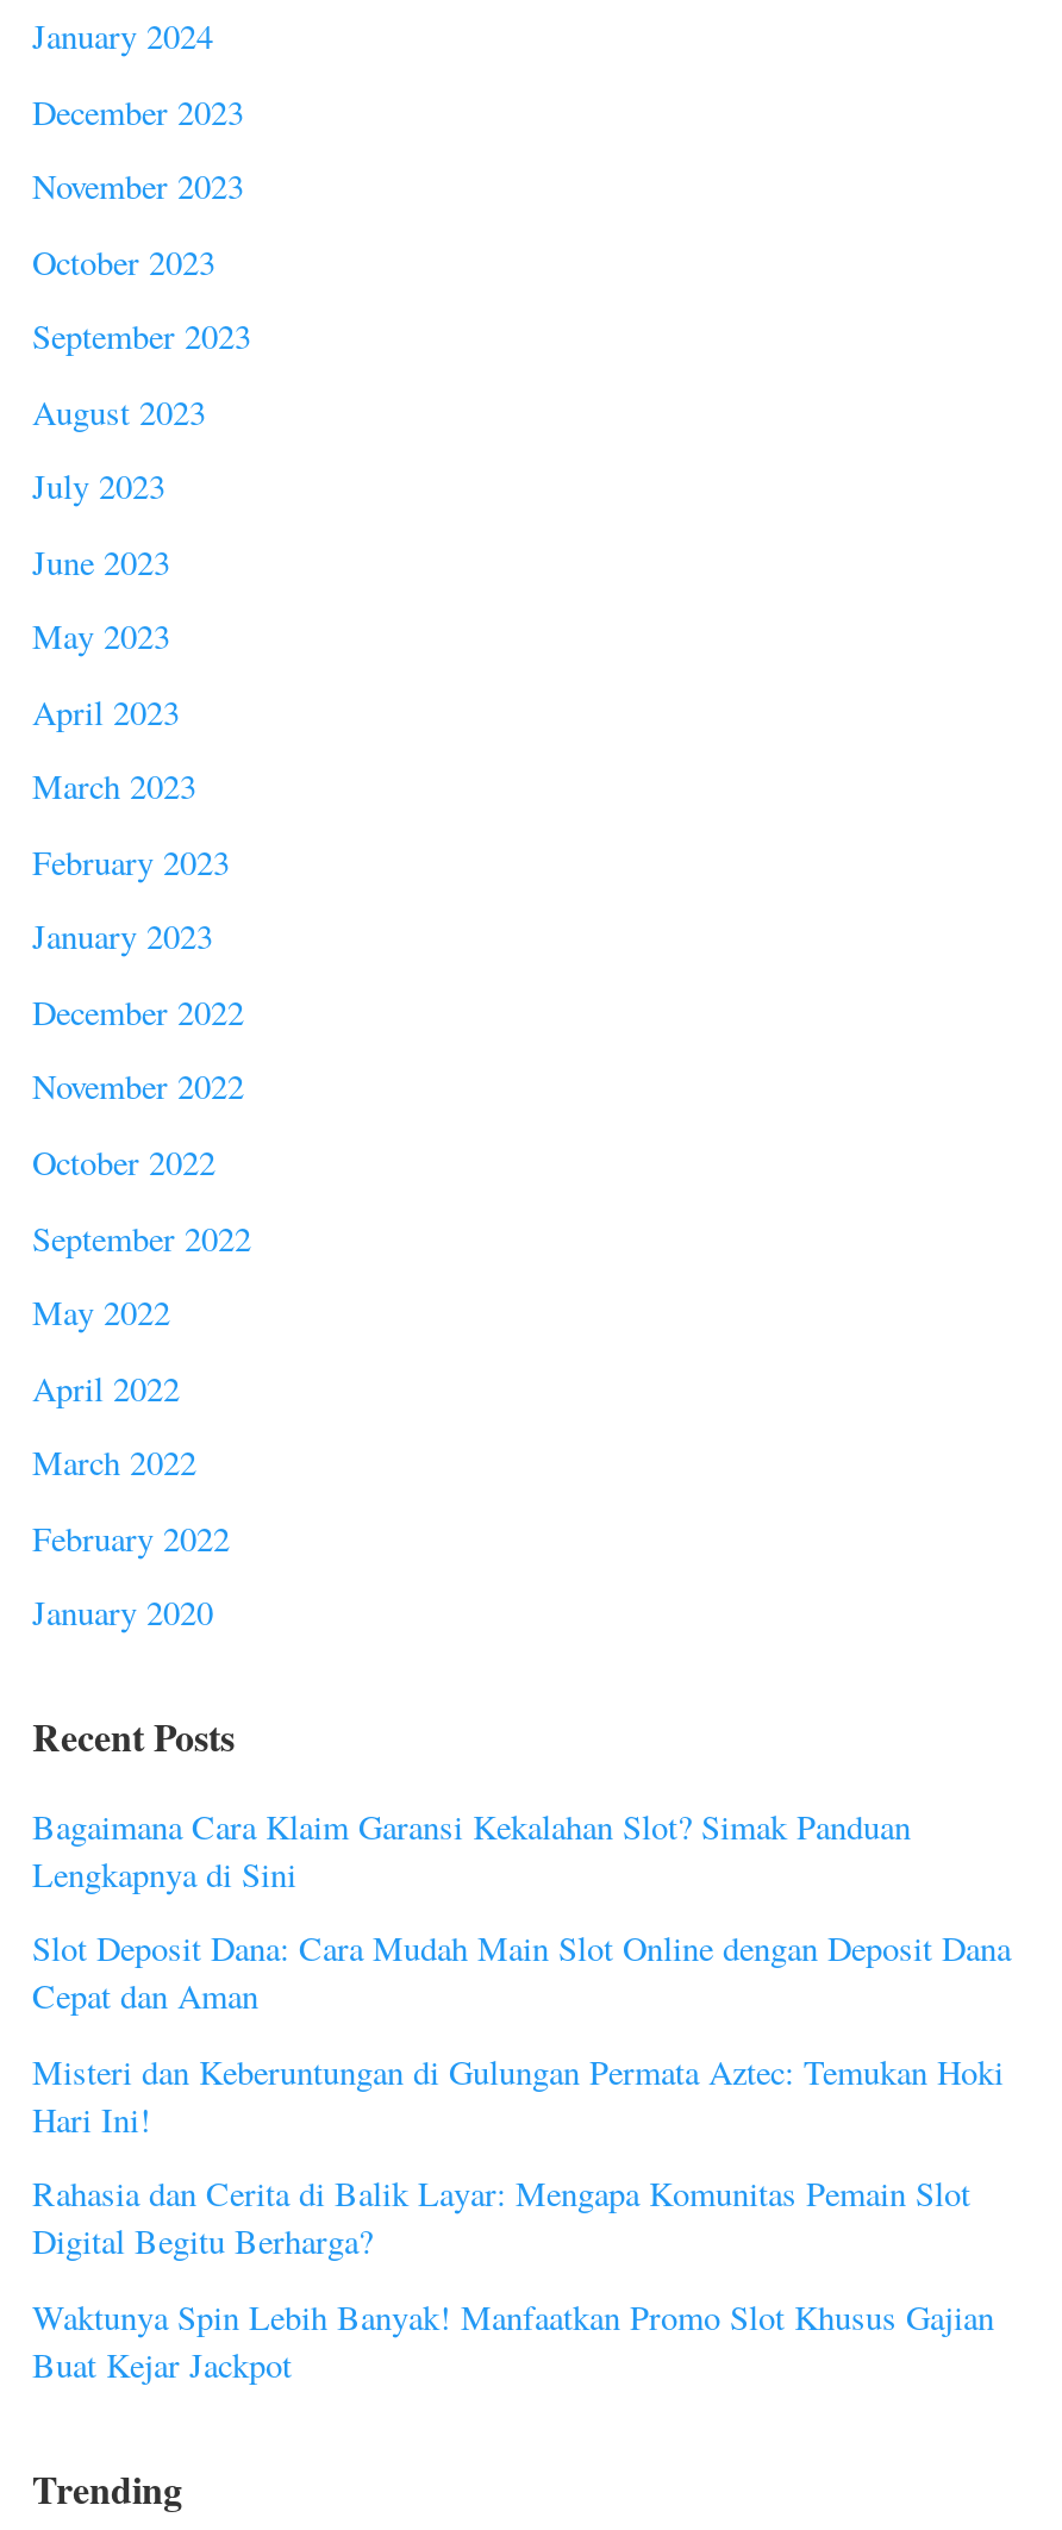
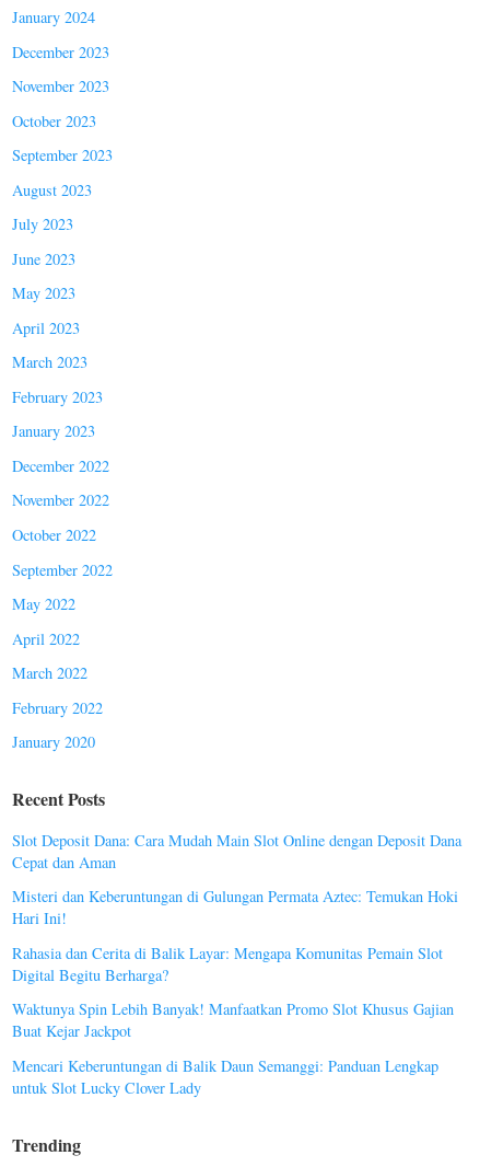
[32,1804,911,1896] Bagaimana Cara Klaim Garansi Kekalahan Slot? Simak Panduan | Lengkapnya di Sini -> none
moved [32,1926,1011,2387] -> [12,830,461,1042]: Slot Deposit Dana: Cara Mudah Main Slot Online dengan Deposit Dana | Cepat dan Aman | Misteri dan Keberuntungan di Gulungan Permata Aztec: Temukan Hoki | Hari Ini! | Rahasia dan Cerita di Balik Layar: Mengapa Komunitas Pemain Slot | Digital Begitu Berharga? | Waktunya Spin Lebih Banyak! Manfaatkan Promo Slot Khusus Gajian | Buat Kejar Jackpot
none -> [12,1055,438,1098] Mencari Keberuntungan di Balik Daun Semanggi: Panduan Lengkap | untuk Slot Lucky Clover Lady

